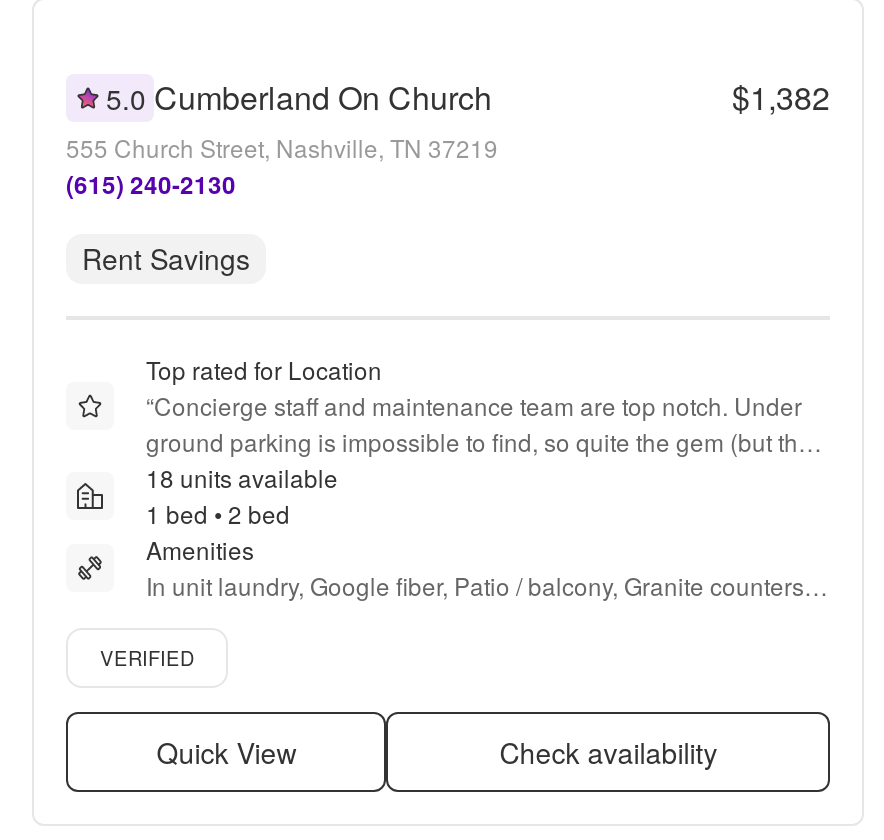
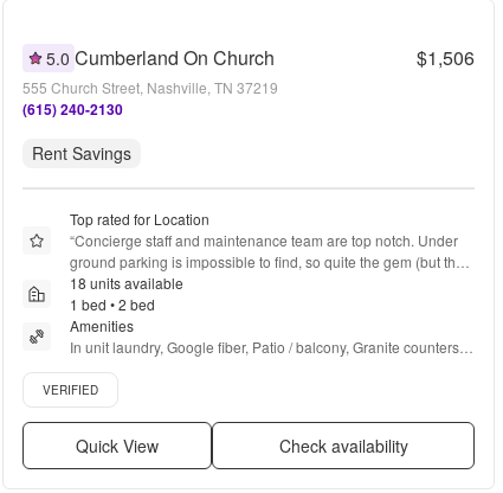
[732,74,830,120] $1,382 -> [417,44,475,71] $1,506

